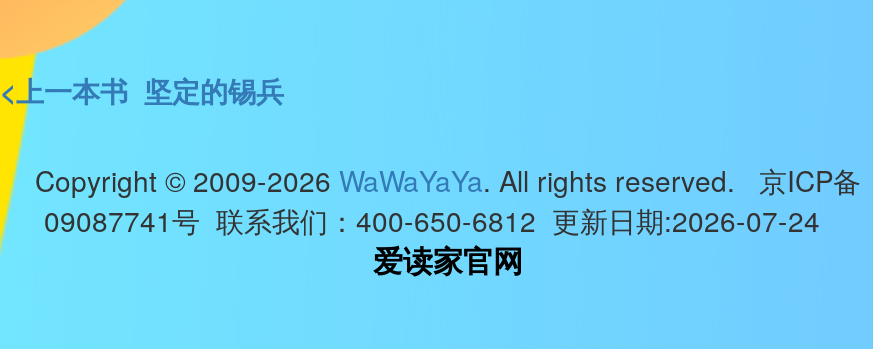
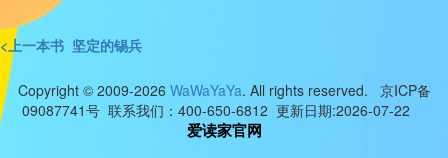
[44,200,852,240] 09087741号 联系我们：400-650-6812 更新日期:2026-07-24 -> [22,100,426,120] 09087741号 联系我们：400-650-6812 更新日期:2026-07-22

